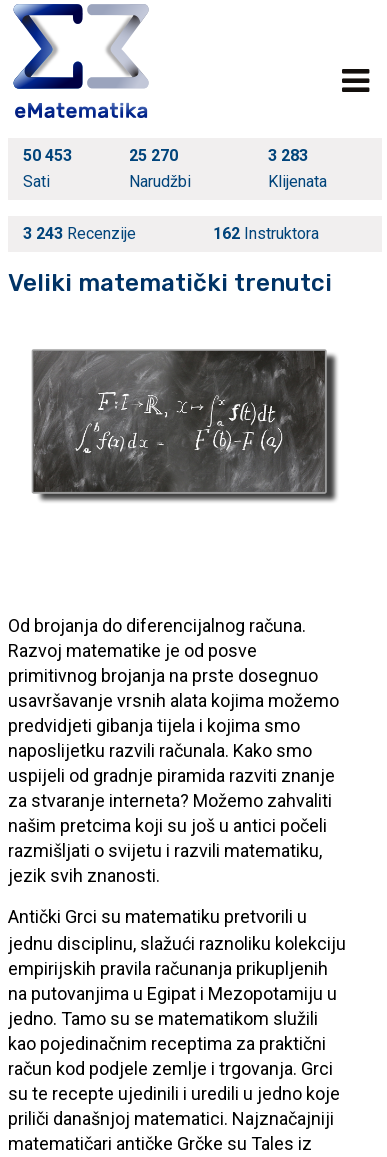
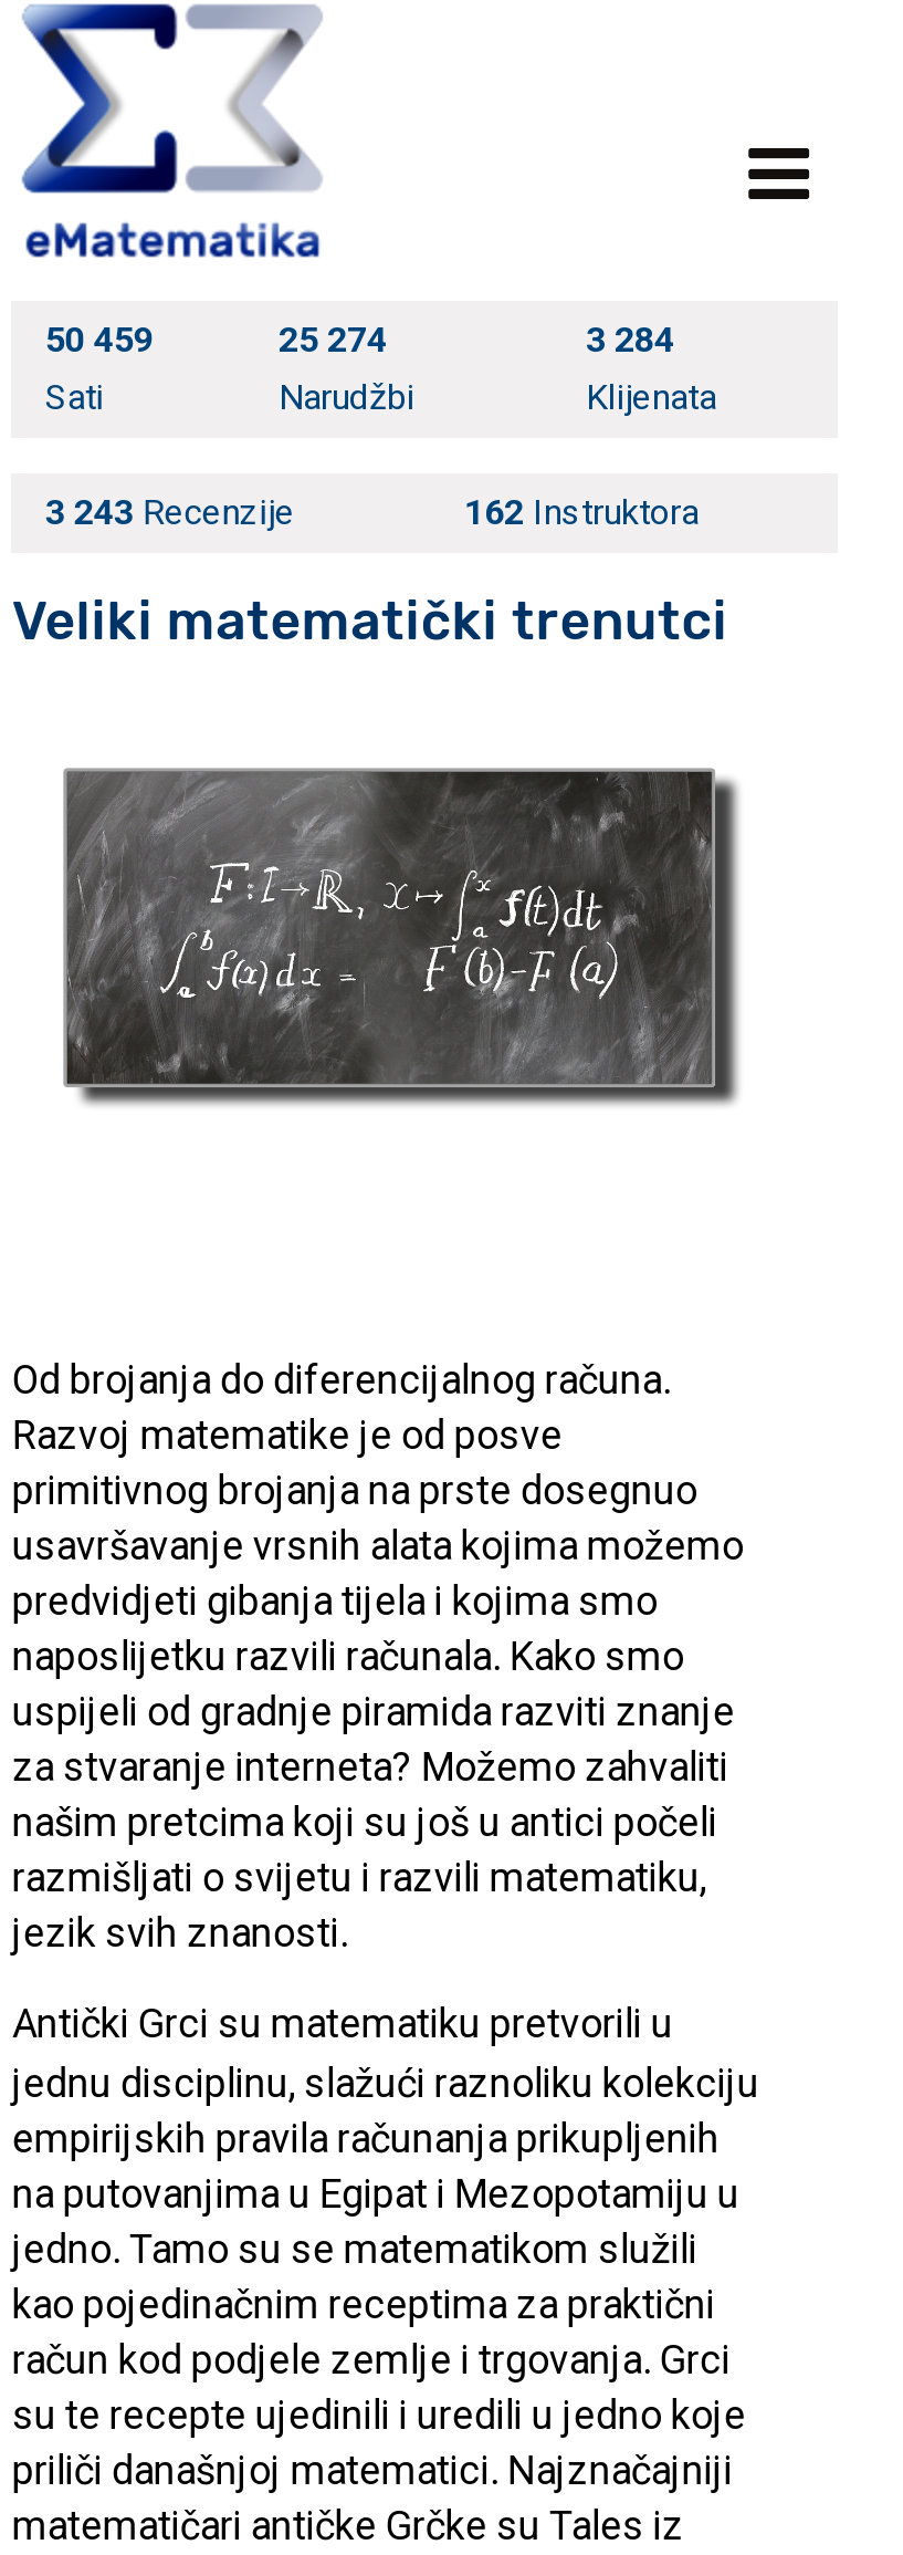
[23,146,72,165] 50 453 -> [45,319,153,361] 50 459
[129,146,178,165] 25 270 -> [279,319,387,361] 25 274
[268,146,308,165] 3 283 -> [586,319,674,361] 3 284

